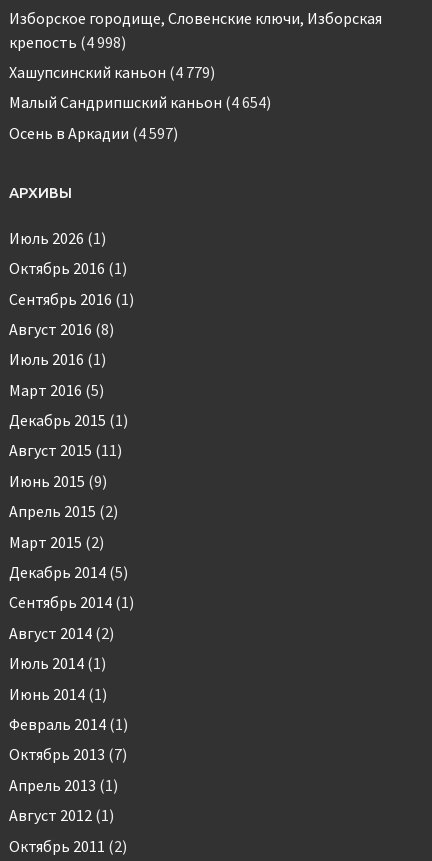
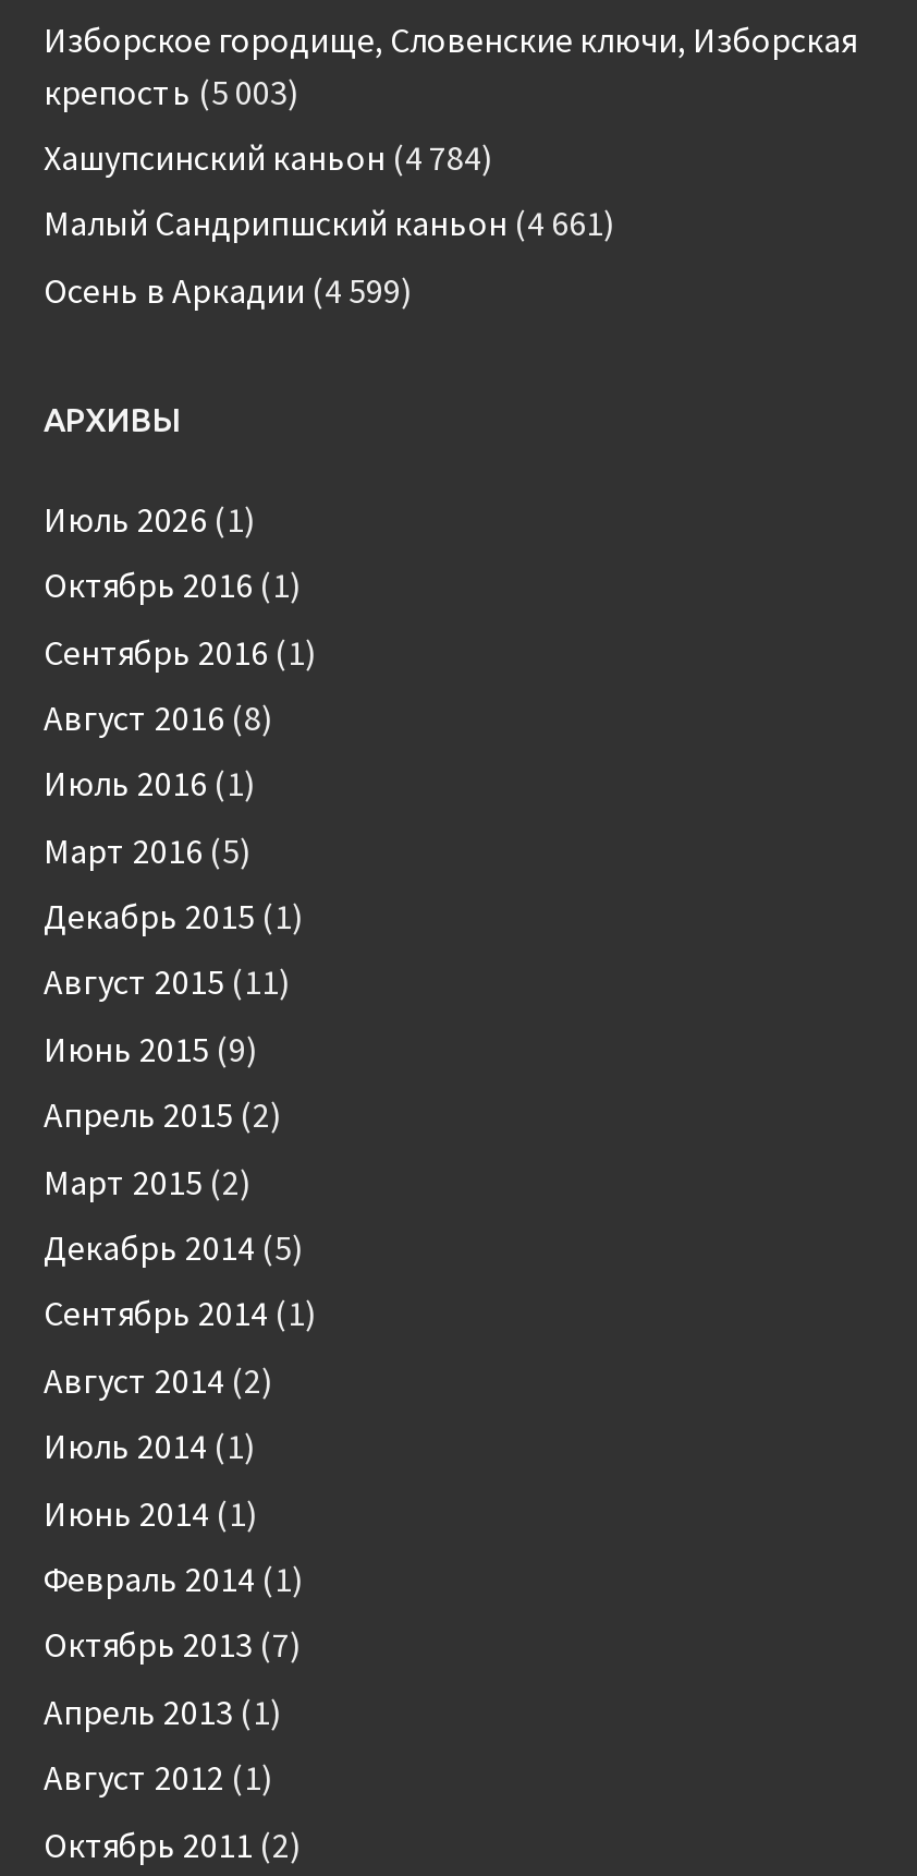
[9,32,126,52] крепость (4 998) -> [44,69,298,112] крепость (5 003)
[9,62,215,82] Хашупсинский каньон (4 779) -> [44,135,492,179] Хашупсинский каньон (4 784)
[9,92,271,112] Малый Сандрипшский каньон (4 654) -> [44,201,614,245] Малый Сандрипшский каньон (4 661)
[9,123,178,143] Осень в Аркадии (4 597) -> [44,268,412,311] Осень в Аркадии (4 599)

